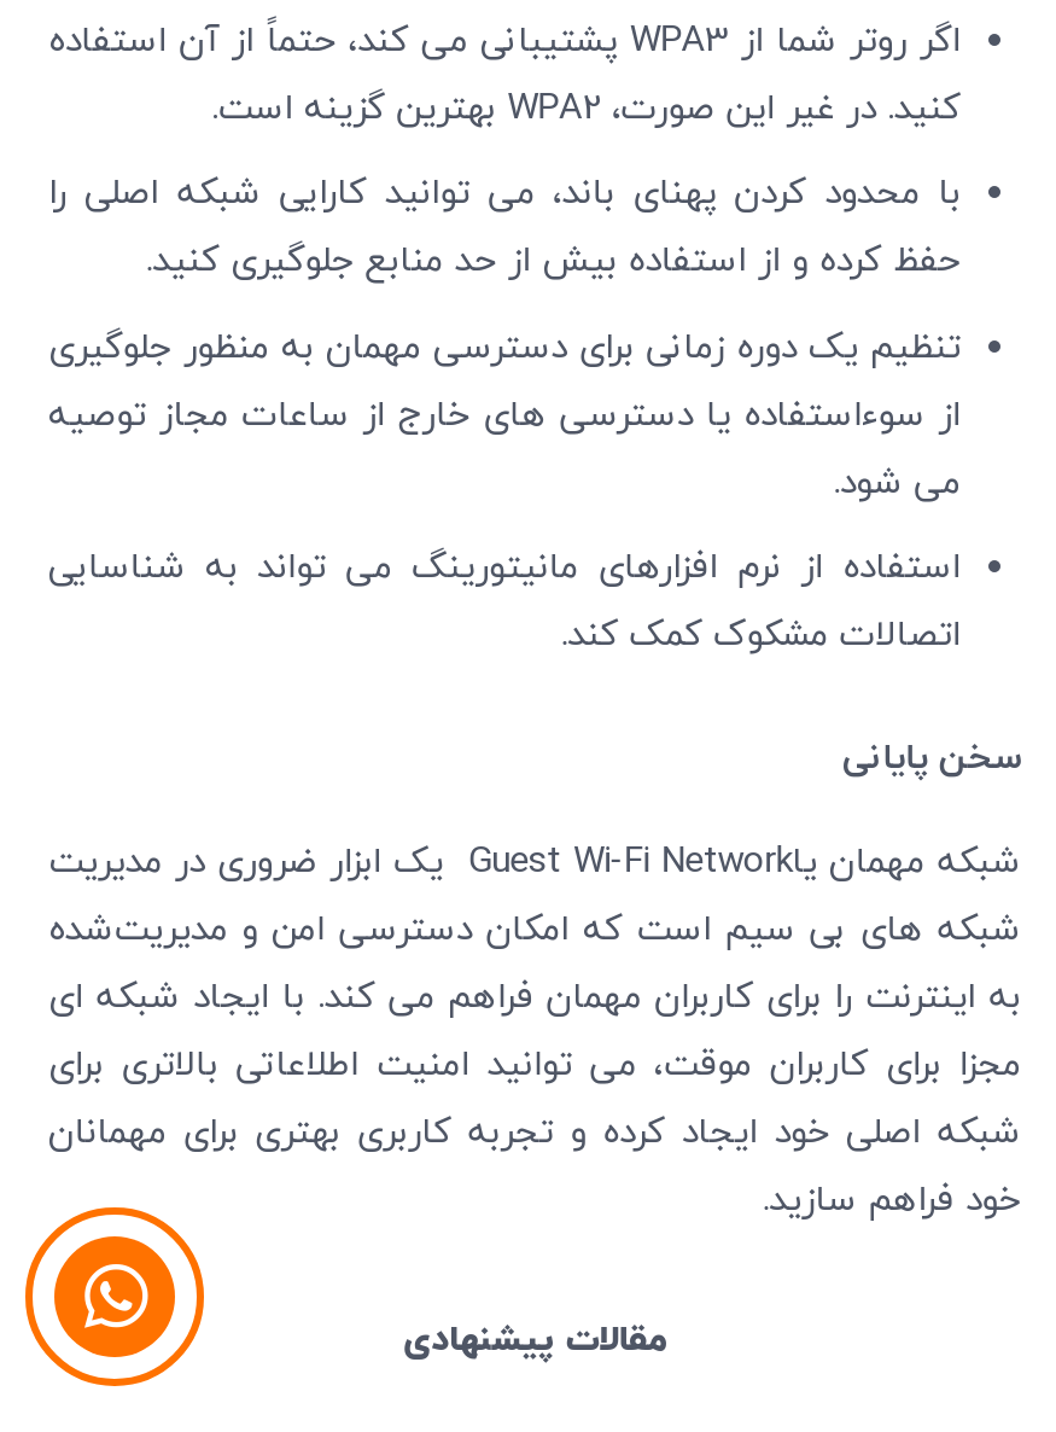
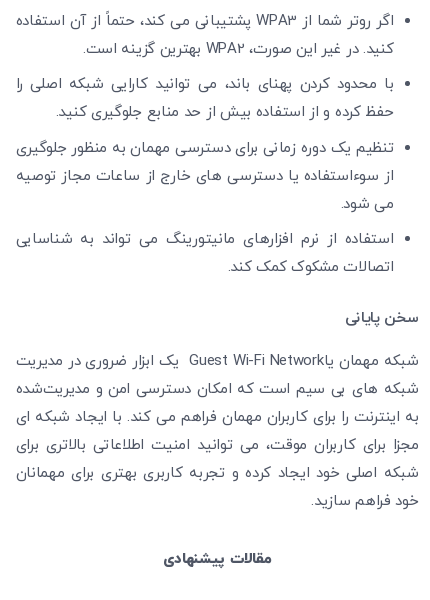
[23,1205,206,1389] [image] -> none

